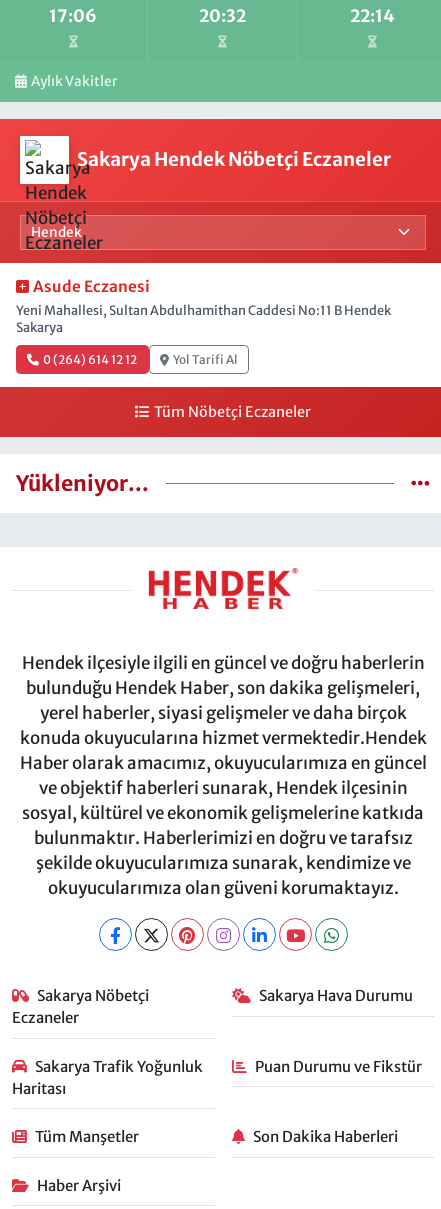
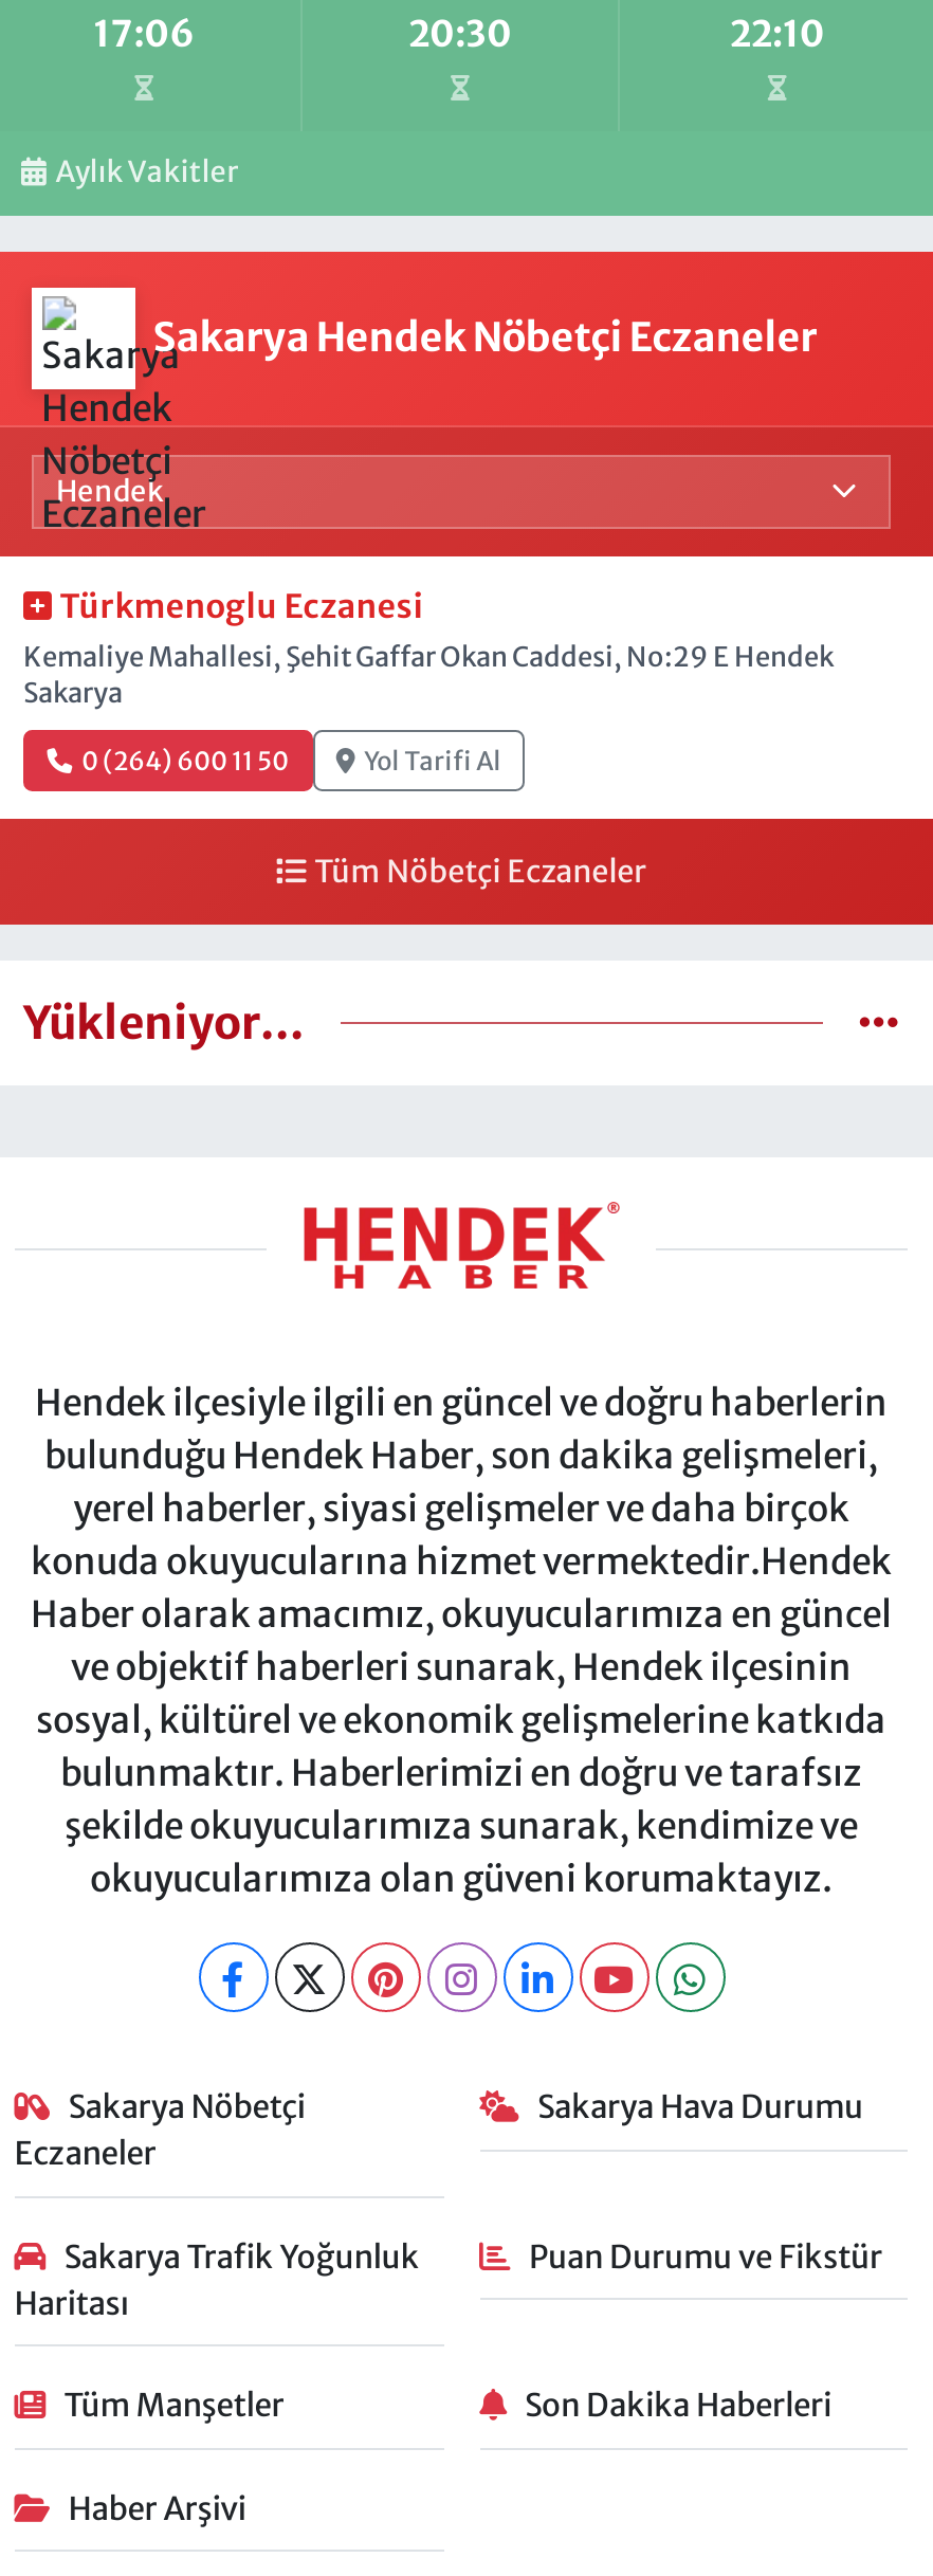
[199,5,246,27] 20:32 -> [408,10,512,56] 20:30
[350,5,395,27] 22:14 -> [729,10,825,56] 22:10
[16,277,391,318] Asude Eczanesi | Yeni Mahallesi, Sultan Abdulhamithan Caddesi No:11 B Hendek -> [23,586,834,673] Türkmenoglu Eczanesi | Kemaliye Mahallesi, Şehit Gaffar Okan Caddesi, No:29 E Hendek
[43,352,137,367] 0 (264) 614 12 12 -> [81,744,289,776] 0 (264) 600 11 50

